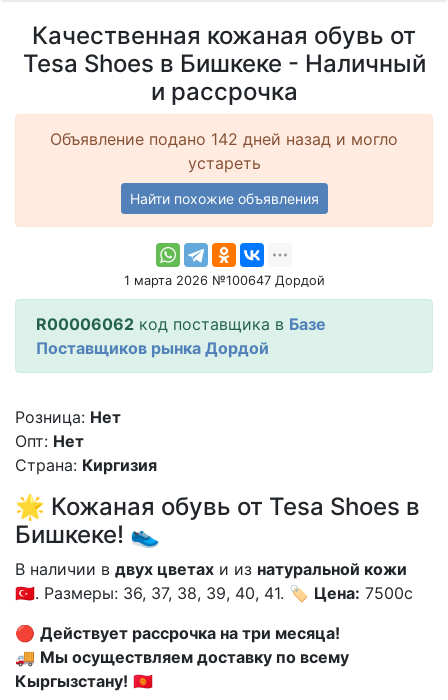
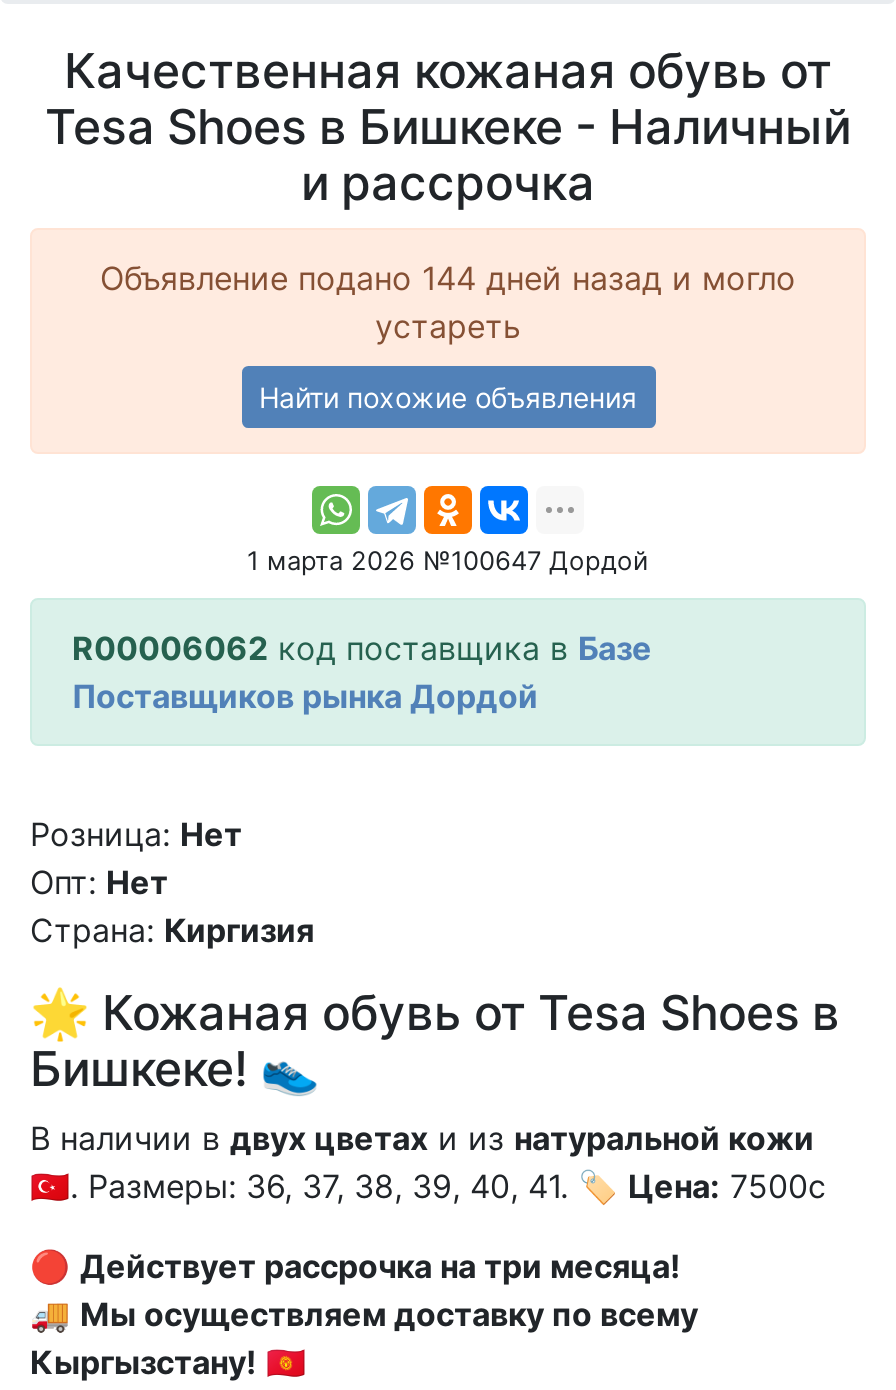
[50,129,398,149] Объявление подано 142 дней назад и могло -> [100,257,796,297] Объявление подано 144 дней назад и могло

